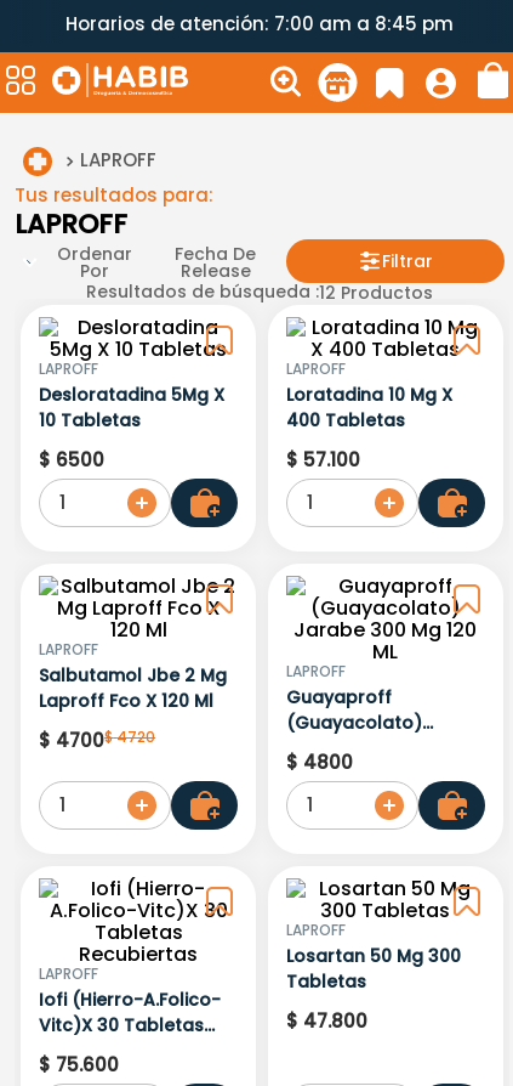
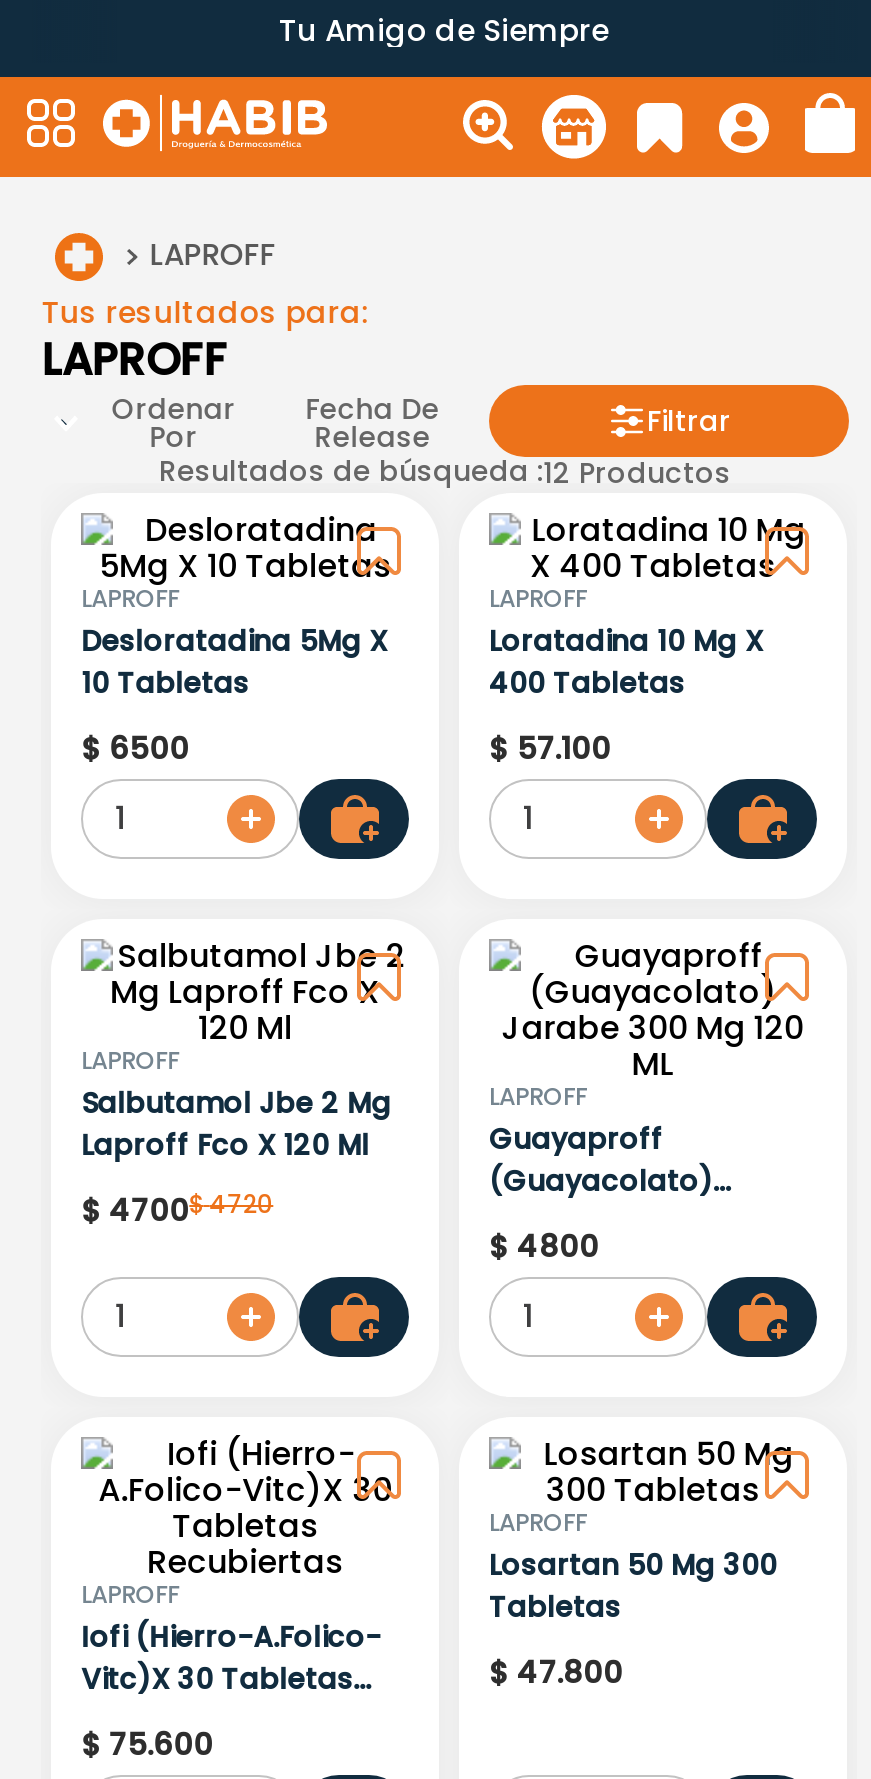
[65,11,453,36] Horarios de atención: 7:00 am a 8:45 pm -> [279,9,609,51] Tu Amigo de Siempre

